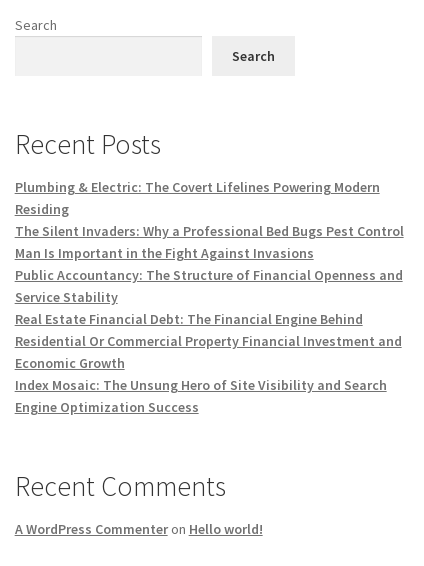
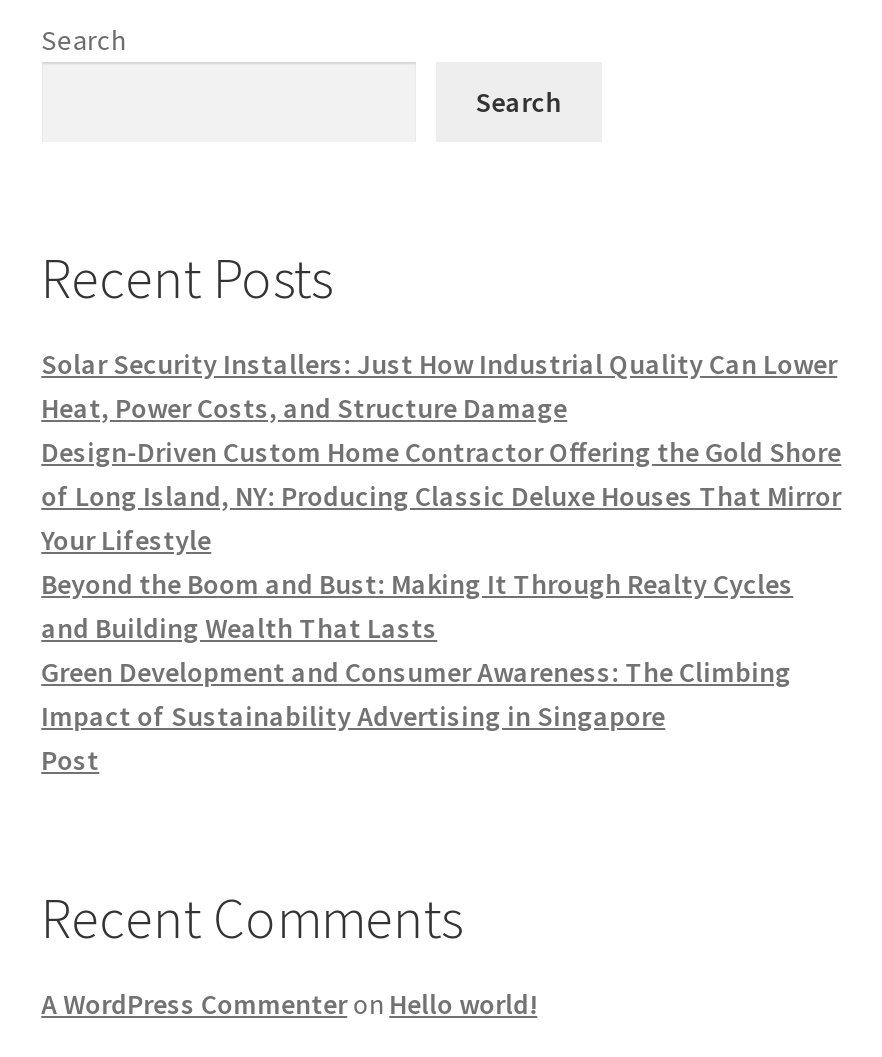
[15,178,404,416] Plumbing & Electric: The Covert Lifelines Powering Modern | Residing | The Silent Invaders: Why a Professional Bed Bugs Pest Control | Man Is Important in the Fight Against Invasions | Public Accountancy: The Structure of Financial Openness and | Service Stability | Real Estate Financial Debt: The Financial Engine Behind | Residential Or Commercial Property Financial Investment and | Economic Growth | Index Mosaic: The Unsung Hero of Site Visibility and Search | Engine Optimization Success -> [41,345,841,777] Solar Security Installers: Just How Industrial Quality Can Lower | Heat, Power Costs, and Structure Damage | Design-Driven Custom Home Contractor Offering the Gold Shore | of Long Island, NY: Producing Classic Deluxe Houses That Mirror | Your Lifestyle | Beyond the Boom and Bust: Making It Through Realty Cycles | and Building Wealth That Lasts | Green Development and Consumer Awareness: The Climbing | Impact of Sustainability Advertising in Singapore | Post

